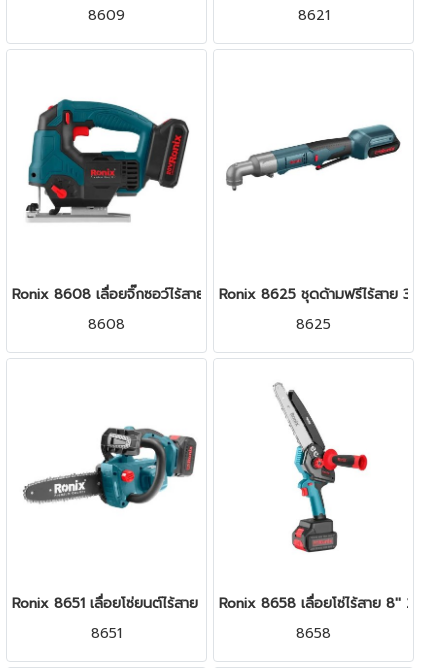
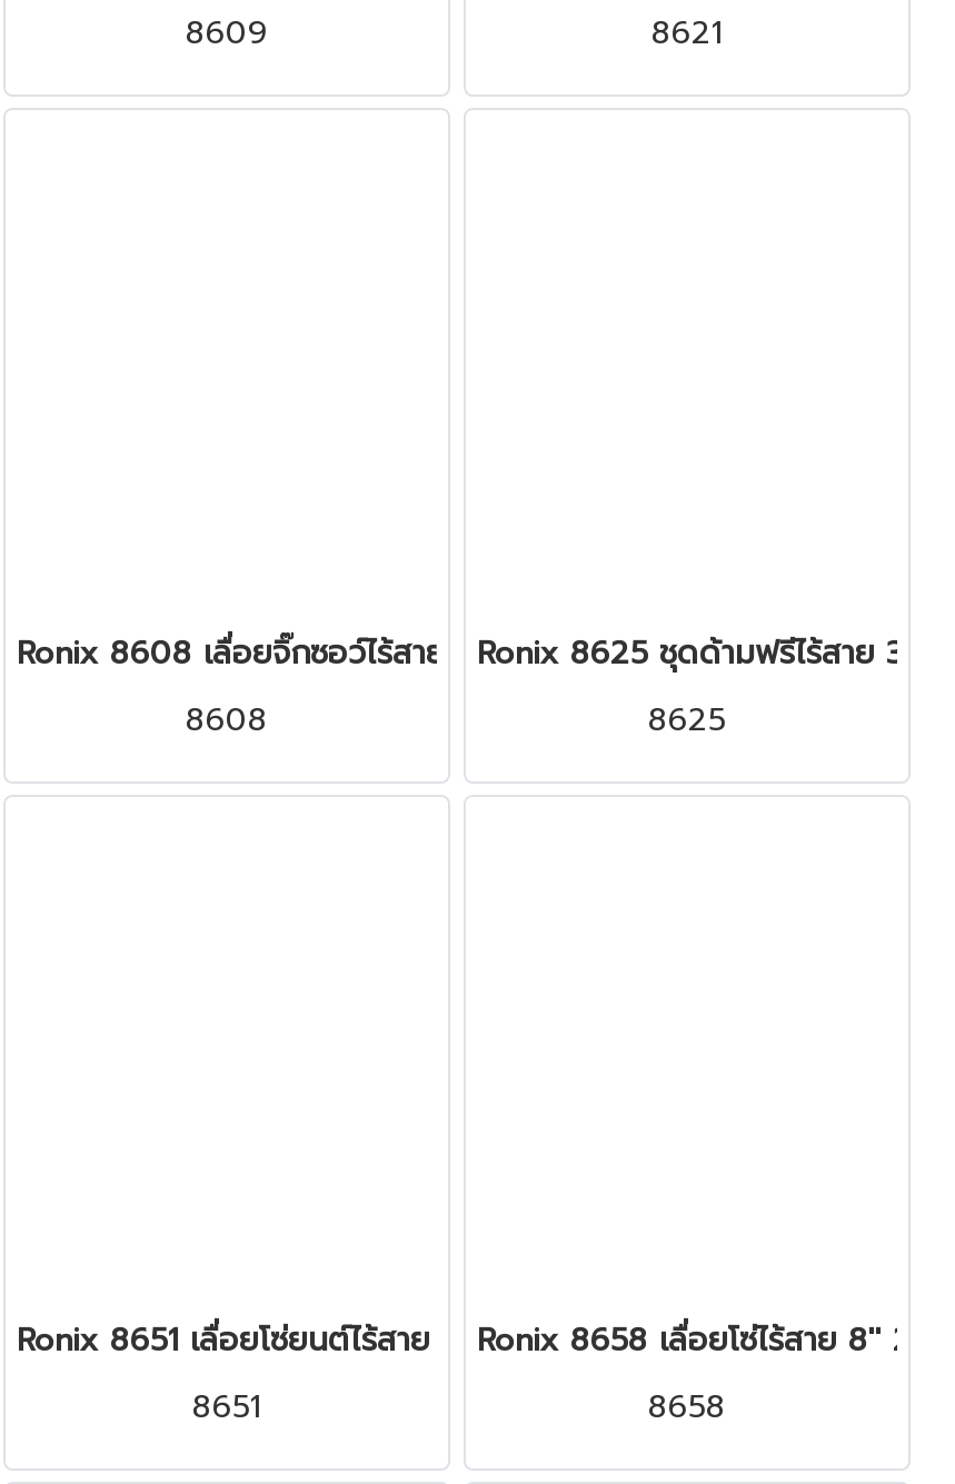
[25,98,190,223] [image] -> none
[225,124,401,192] [image] -> none
[273,382,368,553] [image] -> none
[22,425,197,510] [image] -> none

